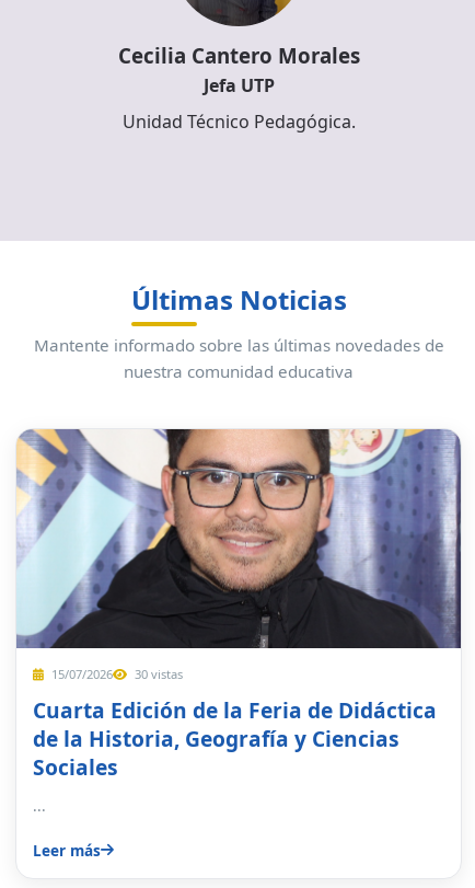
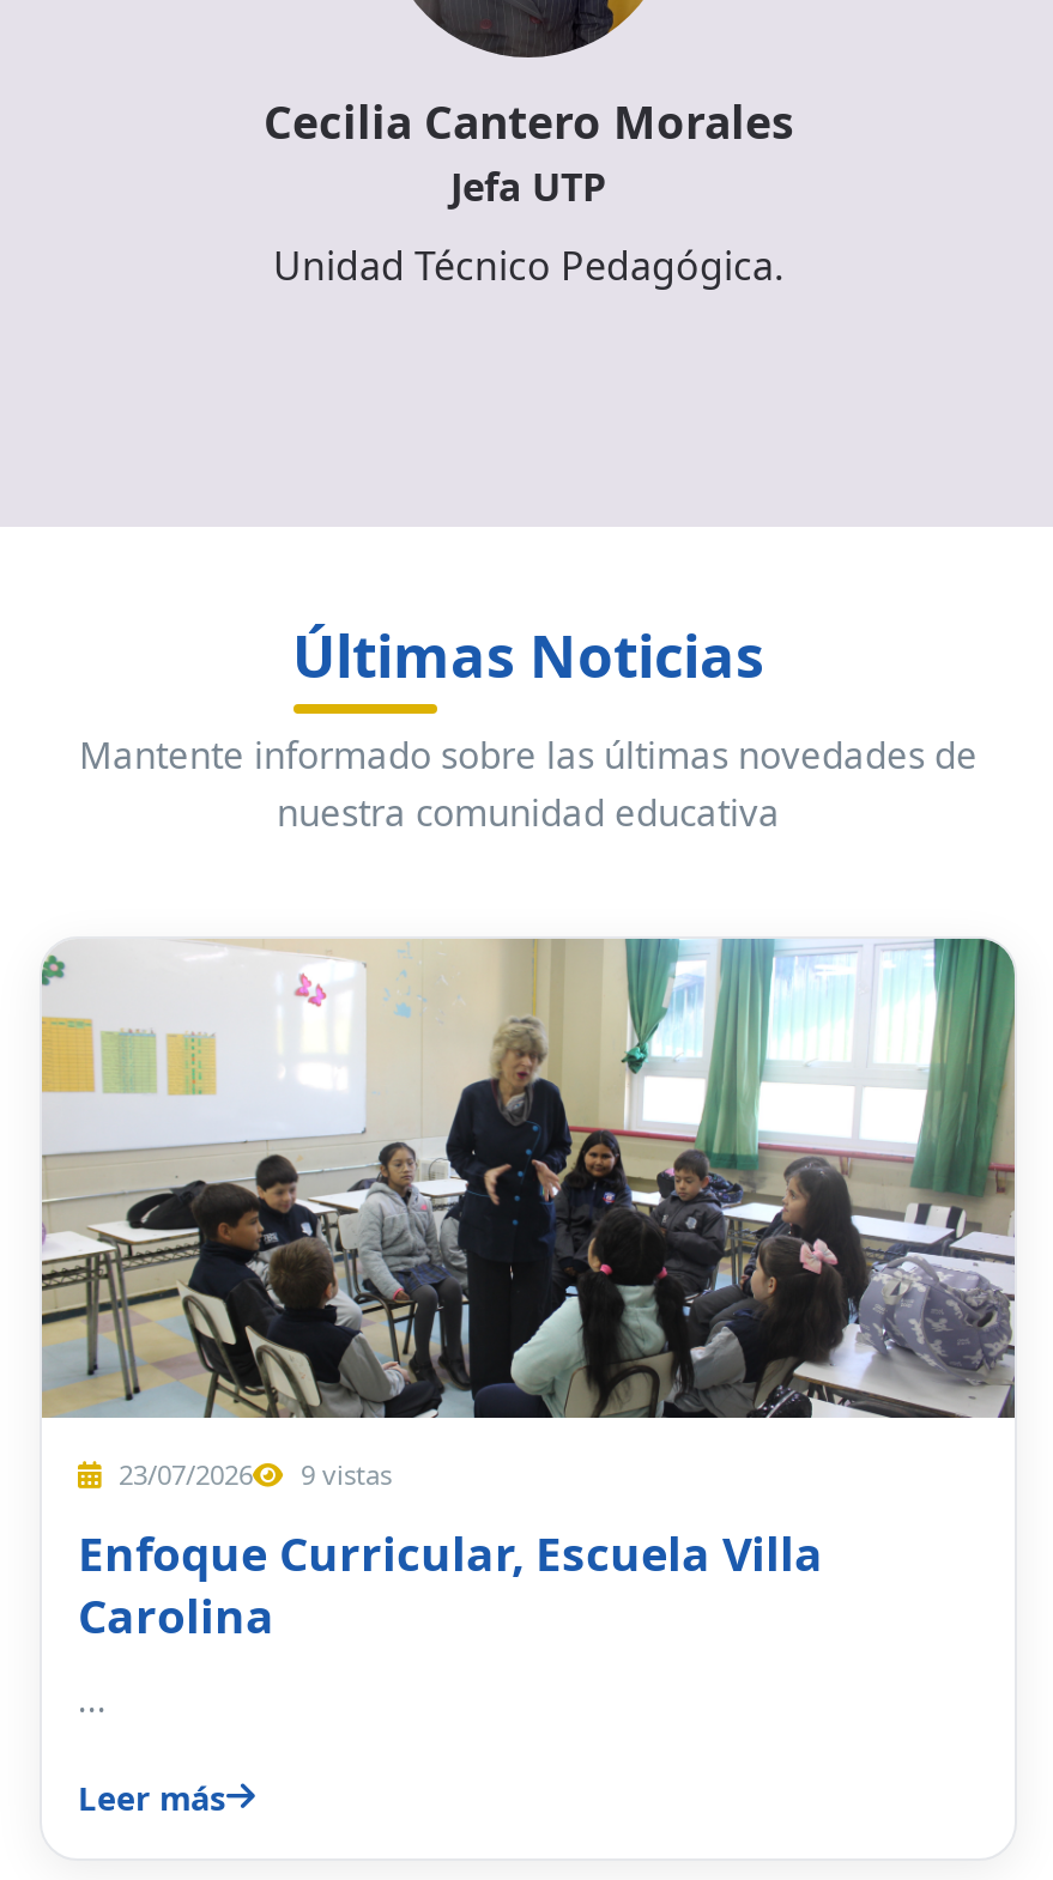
[16,428,462,782] [image] | 15/07/2026 | 30 vistas | Cuarta Edición de la Feria de Didáctica | de la Historia, Geografía y Ciencias | Sociales -> [40,936,1015,1649] [image] | 23/07/2026 | 9 vistas | Enfoque Curricular, Escuela Villa | Carolina

